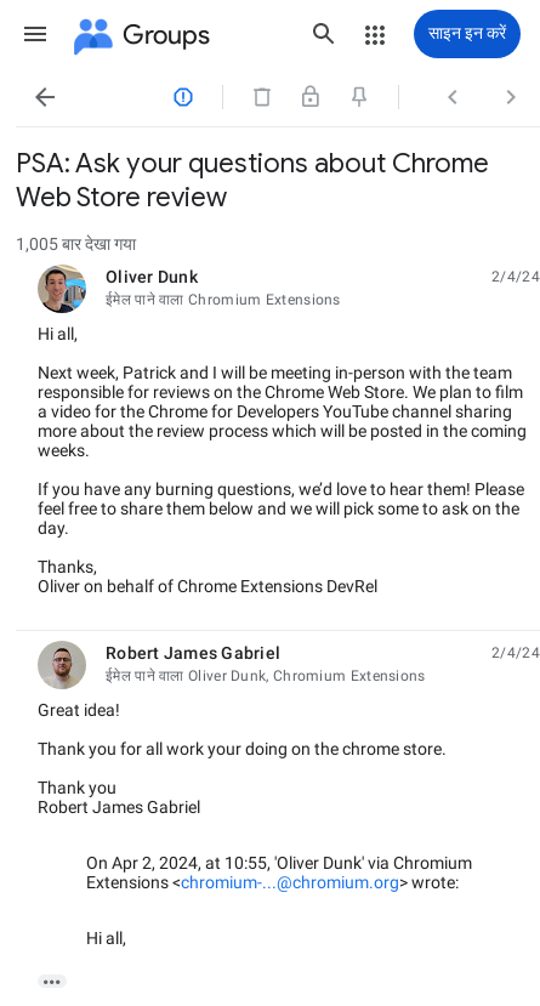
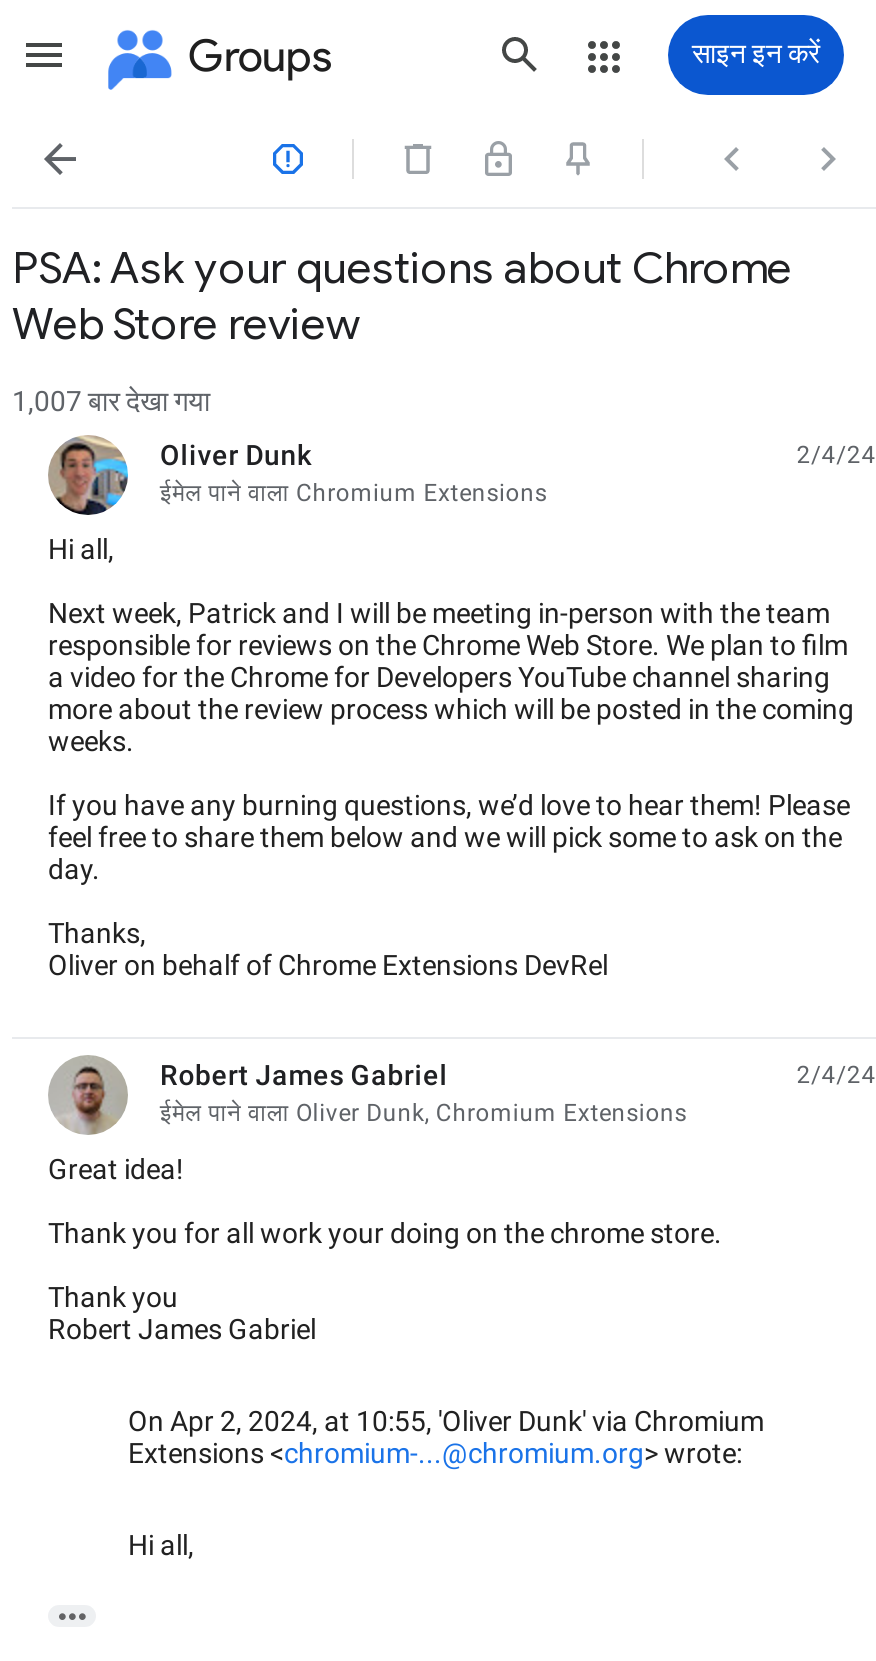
[16,234,136,254] 1,005 बार देखा गया -> [12,385,210,417] 1,007 बार देखा गया

